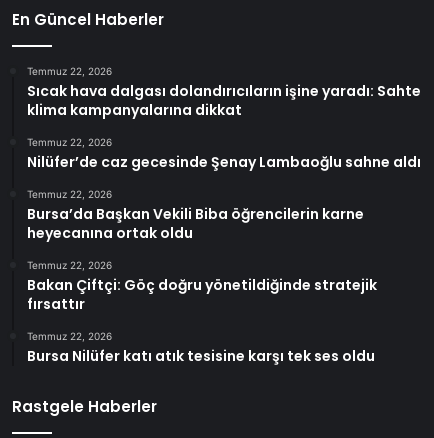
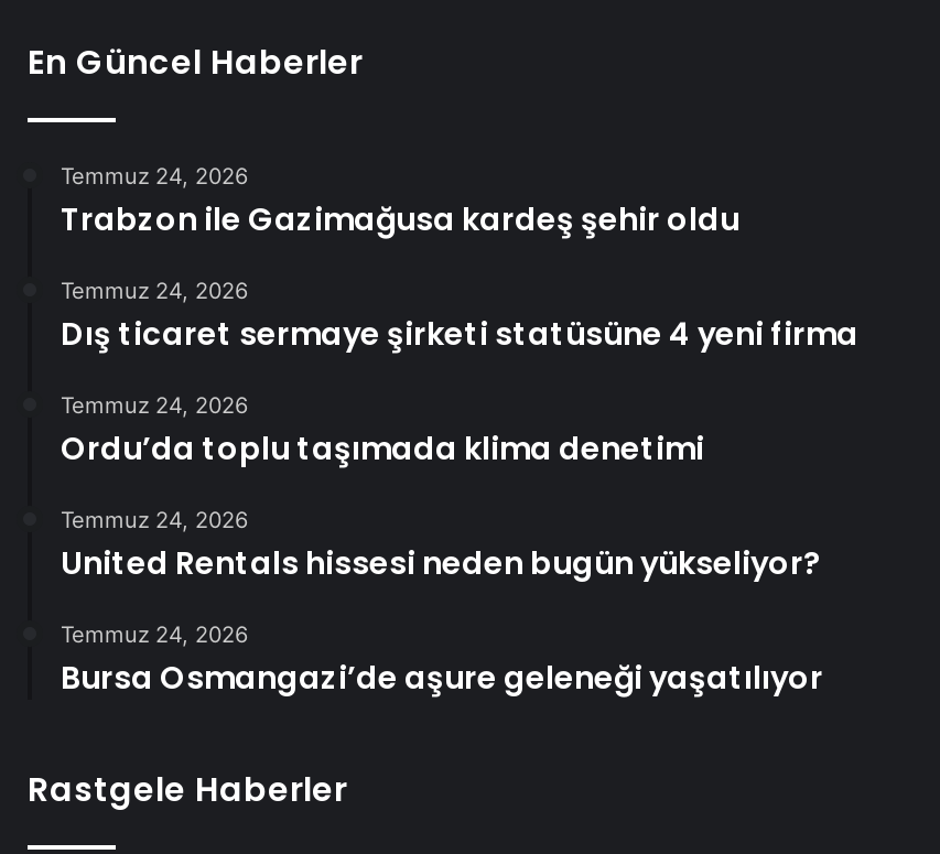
[27,65,421,120] Temmuz 22, 2026 | Sıcak hava dalgası dolandırıcıların işine yaradı: Sahte | klima kampanyalarına dikkat -> [61,161,739,240] Temmuz 24, 2026 | Trabzon ile Gazimağusa kardeş şehir oldu
[27,136,421,172] Temmuz 22, 2026 | Nilüfer’de caz gecesinde Şenay Lambaoğlu sahne aldı -> [61,276,858,355] Temmuz 24, 2026 | Dış ticaret sermaye şirketi statüsüne 4 yeni firma
[27,188,364,243] Temmuz 22, 2026 | Bursa’da Başkan Vekili Biba öğrencilerin karne | heyecanına ortak oldu -> [61,390,704,470] Temmuz 24, 2026 | Ordu’da toplu taşımada klima denetimi
[27,259,377,314] Temmuz 22, 2026 | Bakan Çiftçi: Göç doğru yönetildiğinde stratejik | fırsattır -> [61,505,821,584] Temmuz 24, 2026 | United Rentals hissesi neden bugün yükseliyor?
[27,330,375,366] Temmuz 22, 2026 | Bursa Nilüfer katı atık tesisine karşı tek ses oldu -> [61,620,823,699] Temmuz 24, 2026 | Bursa Osmangazi’de aşure geleneği yaşatılıyor

